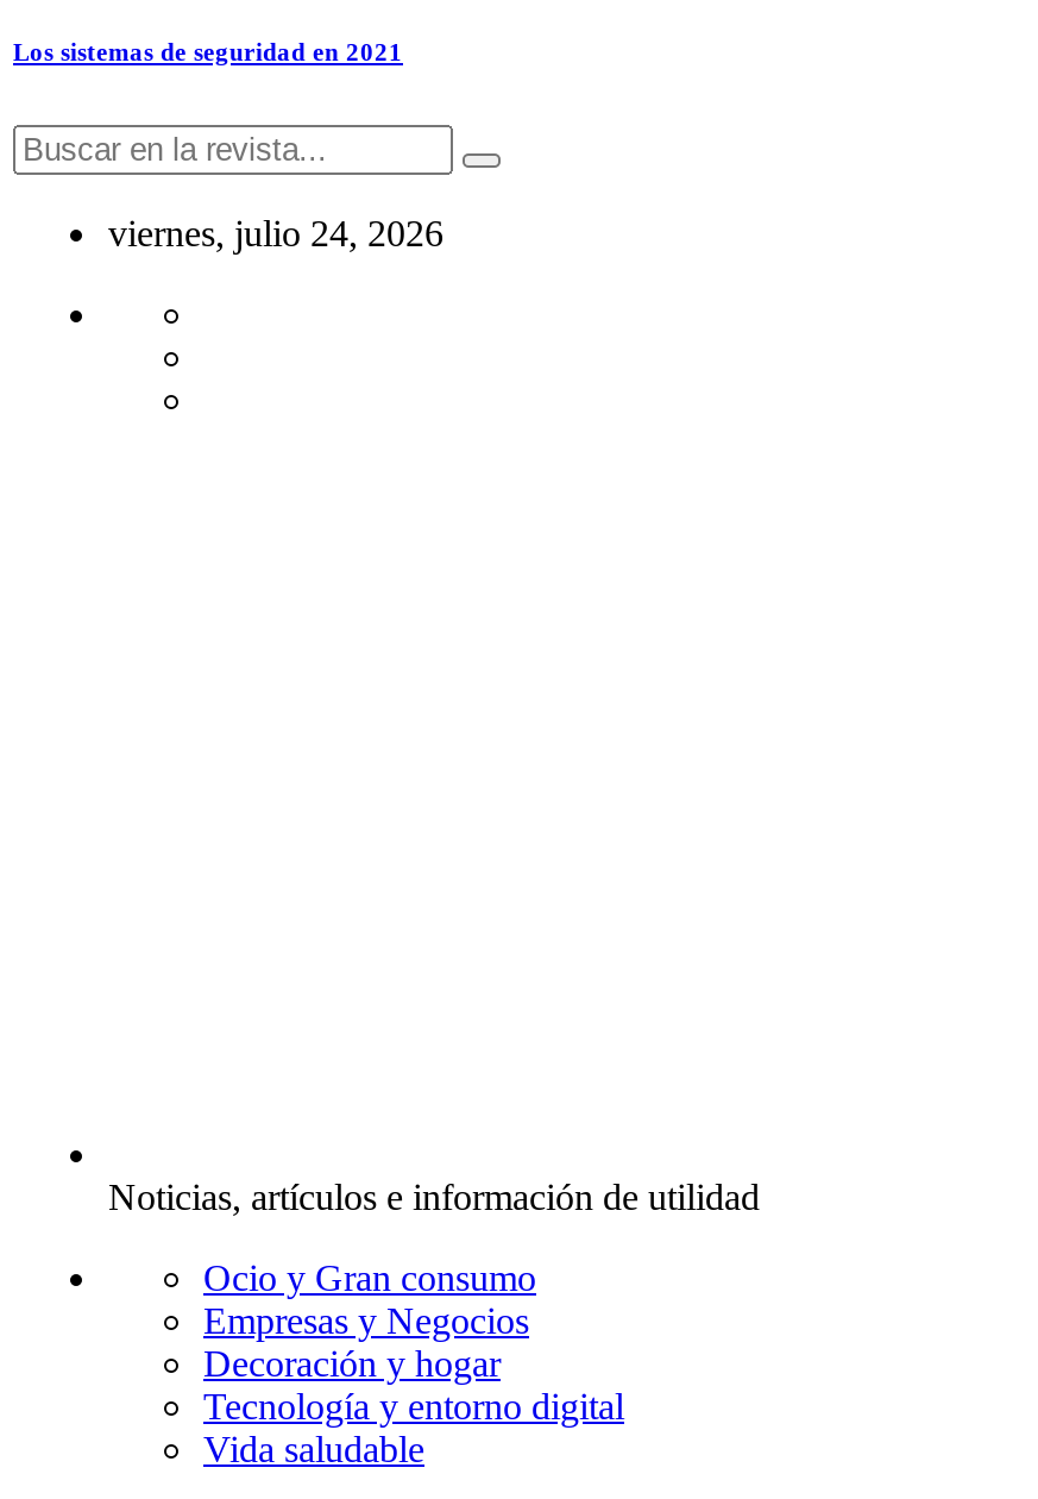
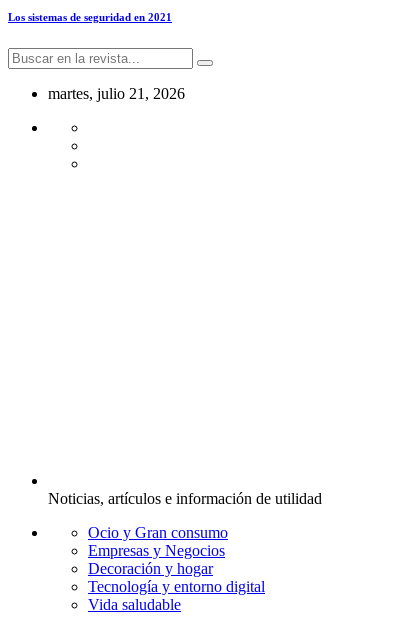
[108,213,443,254] viernes, julio 24, 2026 -> [48,85,185,102] martes, julio 21, 2026

